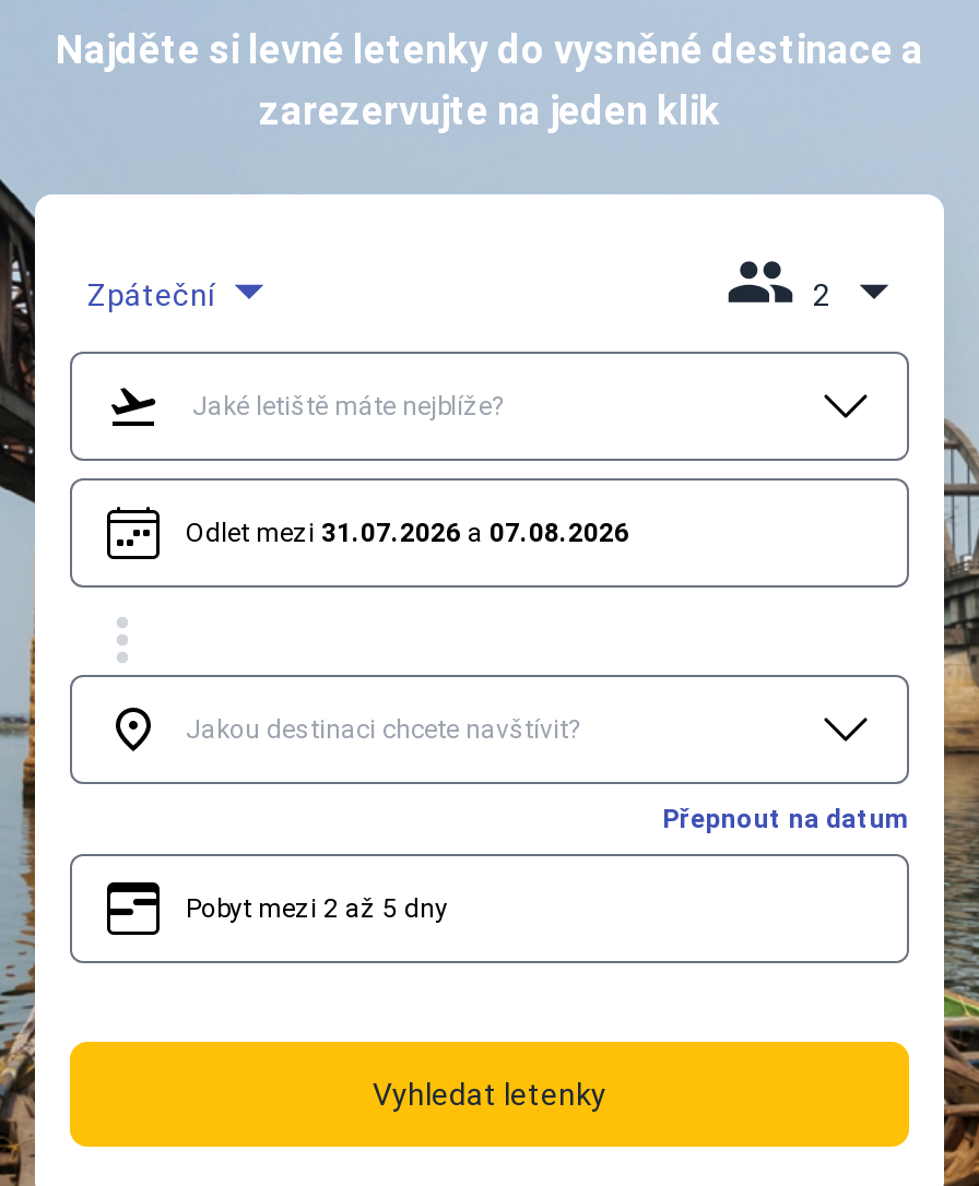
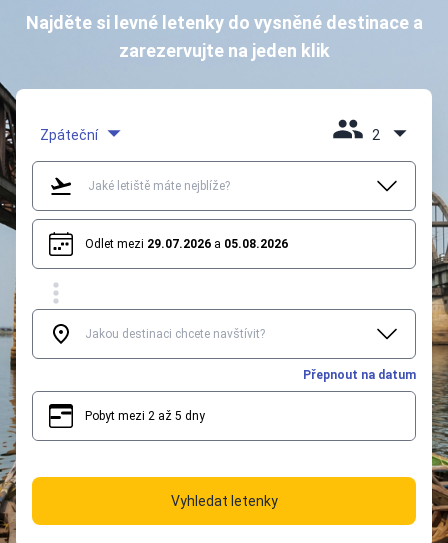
[186,518,629,548] Odlet mezi 31.07.2026 a 07.08.2026 -> [85,237,288,251] Odlet mezi 29.07.2026 a 05.08.2026

